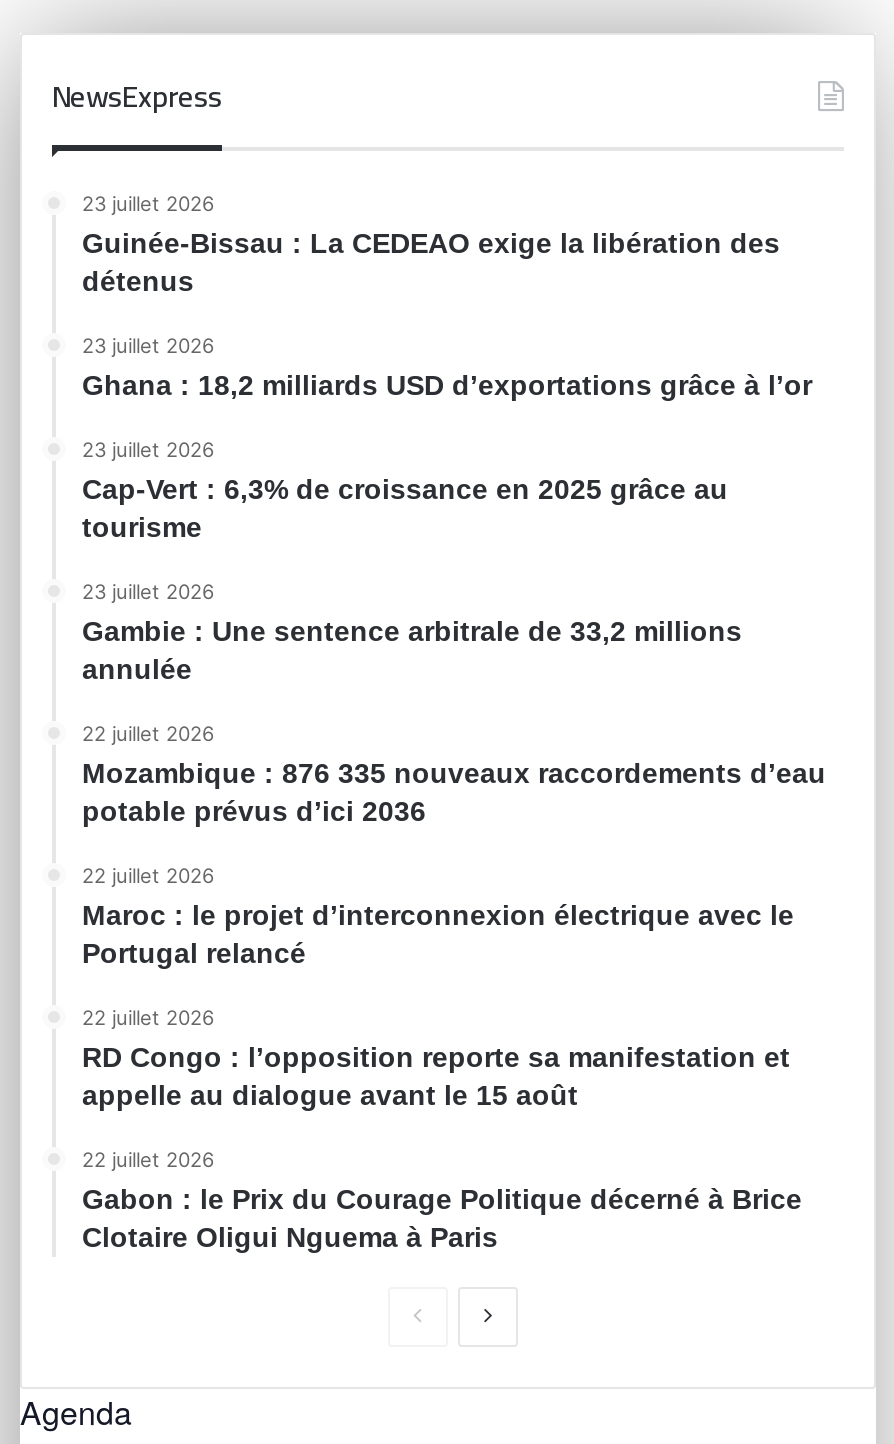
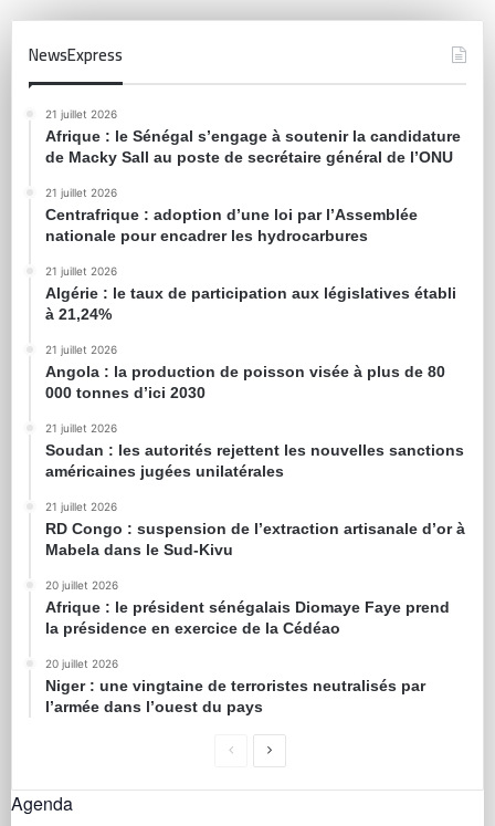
[82,191,780,297] 23 juillet 2026 | Guinée-Bissau : La CEDEAO exige la libération des | détenus -> [45,107,461,166] 21 juillet 2026 | Afrique : le Sénégal s’engage à soutenir la candidature | de Macky Sall au poste de secrétaire général de l’ONU
[82,333,812,401] 23 juillet 2026 | Ghana : 18,2 milliards USD d’exportations grâce à l’or -> [45,186,418,244] 21 juillet 2026 | Centrafrique : adoption d’une loi par l’Assemblée | nationale pour encadrer les hydrocarbures
[82,437,728,543] 23 juillet 2026 | Cap-Vert : 6,3% de croissance en 2025 grâce au | tourisme -> [45,264,456,323] 21 juillet 2026 | Algérie : le taux de participation aux législatives établi | à 21,24%
[82,579,742,685] 23 juillet 2026 | Gambie : Une sentence arbitrale de 33,2 millions | annulée -> [45,343,445,402] 21 juillet 2026 | Angola : la production de poisson visée à plus de 80 | 000 tonnes d’ici 2030
[82,721,826,827] 22 juillet 2026 | Mozambique : 876 335 nouveaux raccordements d’eau | potable prévus d’ici 2036 -> [45,421,464,480] 21 juillet 2026 | Soudan : les autorités rejettent les nouvelles sanctions | américaines jugées unilatérales
[82,863,794,969] 22 juillet 2026 | Maroc : le projet d’interconnexion électrique avec le | Portugal relancé -> [45,500,465,559] 21 juillet 2026 | RD Congo : suspension de l’extraction artisanale d’or à | Mabela dans le Sud-Kivu
[82,1005,790,1111] 22 juillet 2026 | RD Congo : l’opposition reporte sa manifestation et | appelle au dialogue avant le 15 août -> [45,578,450,637] 20 juillet 2026 | Afrique : le président sénégalais Diomaye Faye prend | la présidence en exercice de la Cédéao
[82,1147,802,1253] 22 juillet 2026 | Gabon : le Prix du Courage Politique décerné à Brice | Clotaire Oligui Nguema à Paris -> [45,657,425,716] 20 juillet 2026 | Niger : une vingtaine de terroristes neutralisés par | l’armée dans l’ouest du pays

